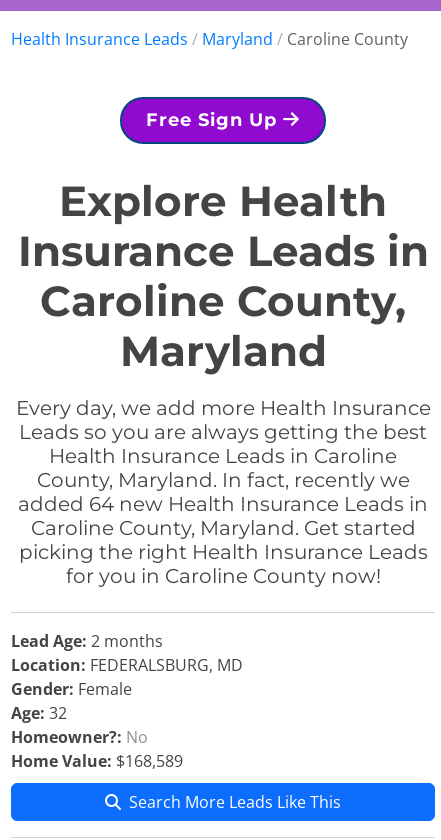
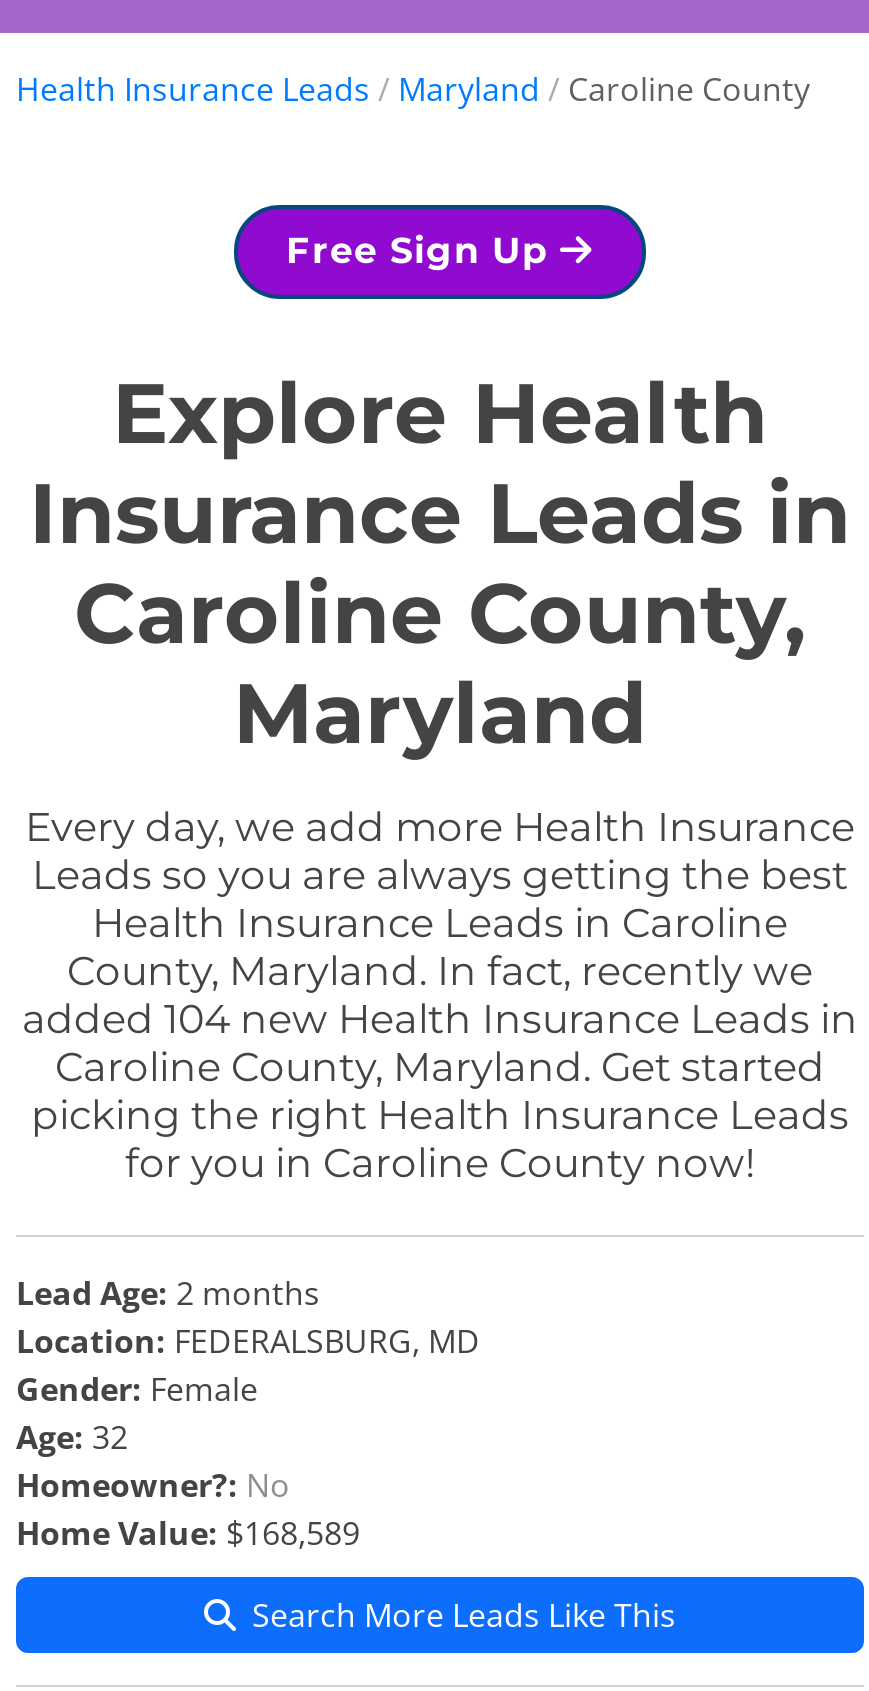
[18,492,428,516] added 64 new Health Insurance Leads in -> [22,995,858,1043] added 104 new Health Insurance Leads in

